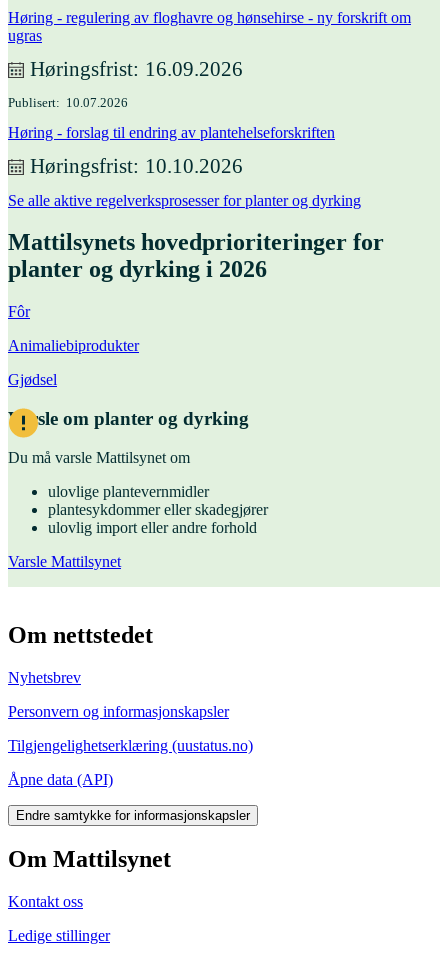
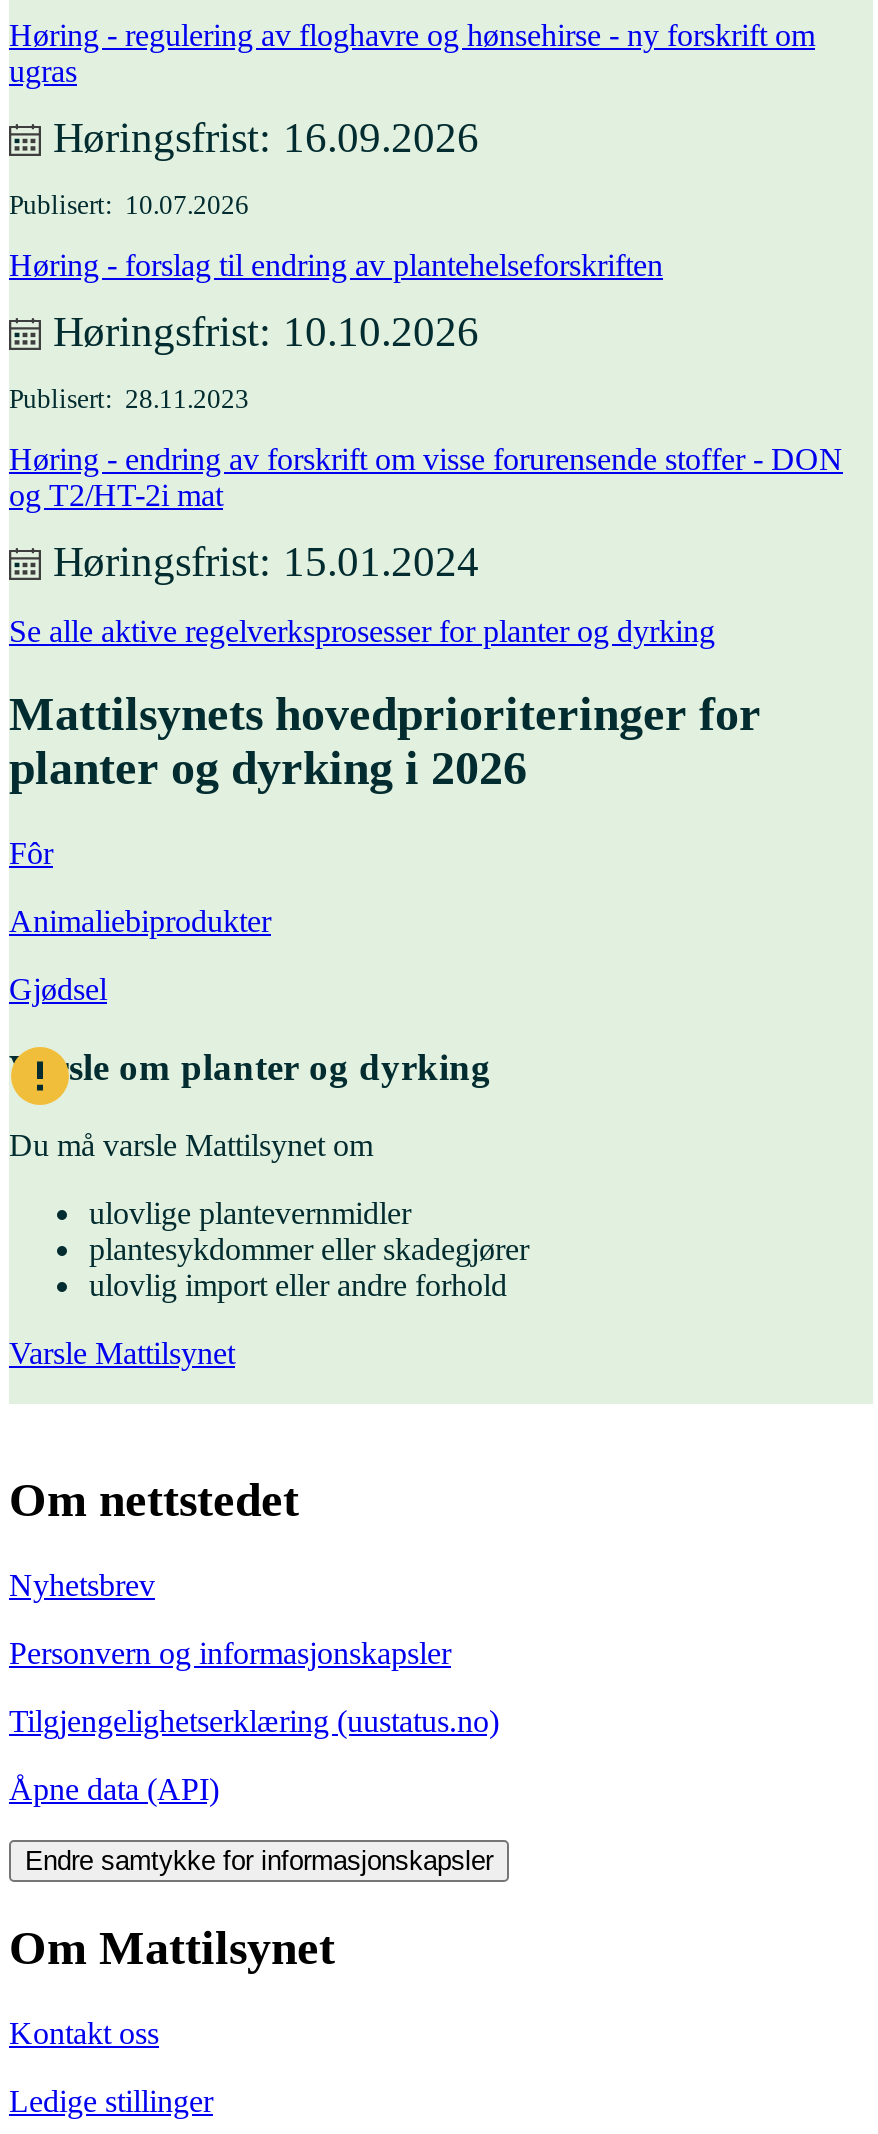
none -> [9,383,843,586] Publisert | 28.11.2023 | Høring - endring av forskrift om visse forurensende stoffer - DON | og T2/HT-2i mat | Høringsfrist 15.01.2024

